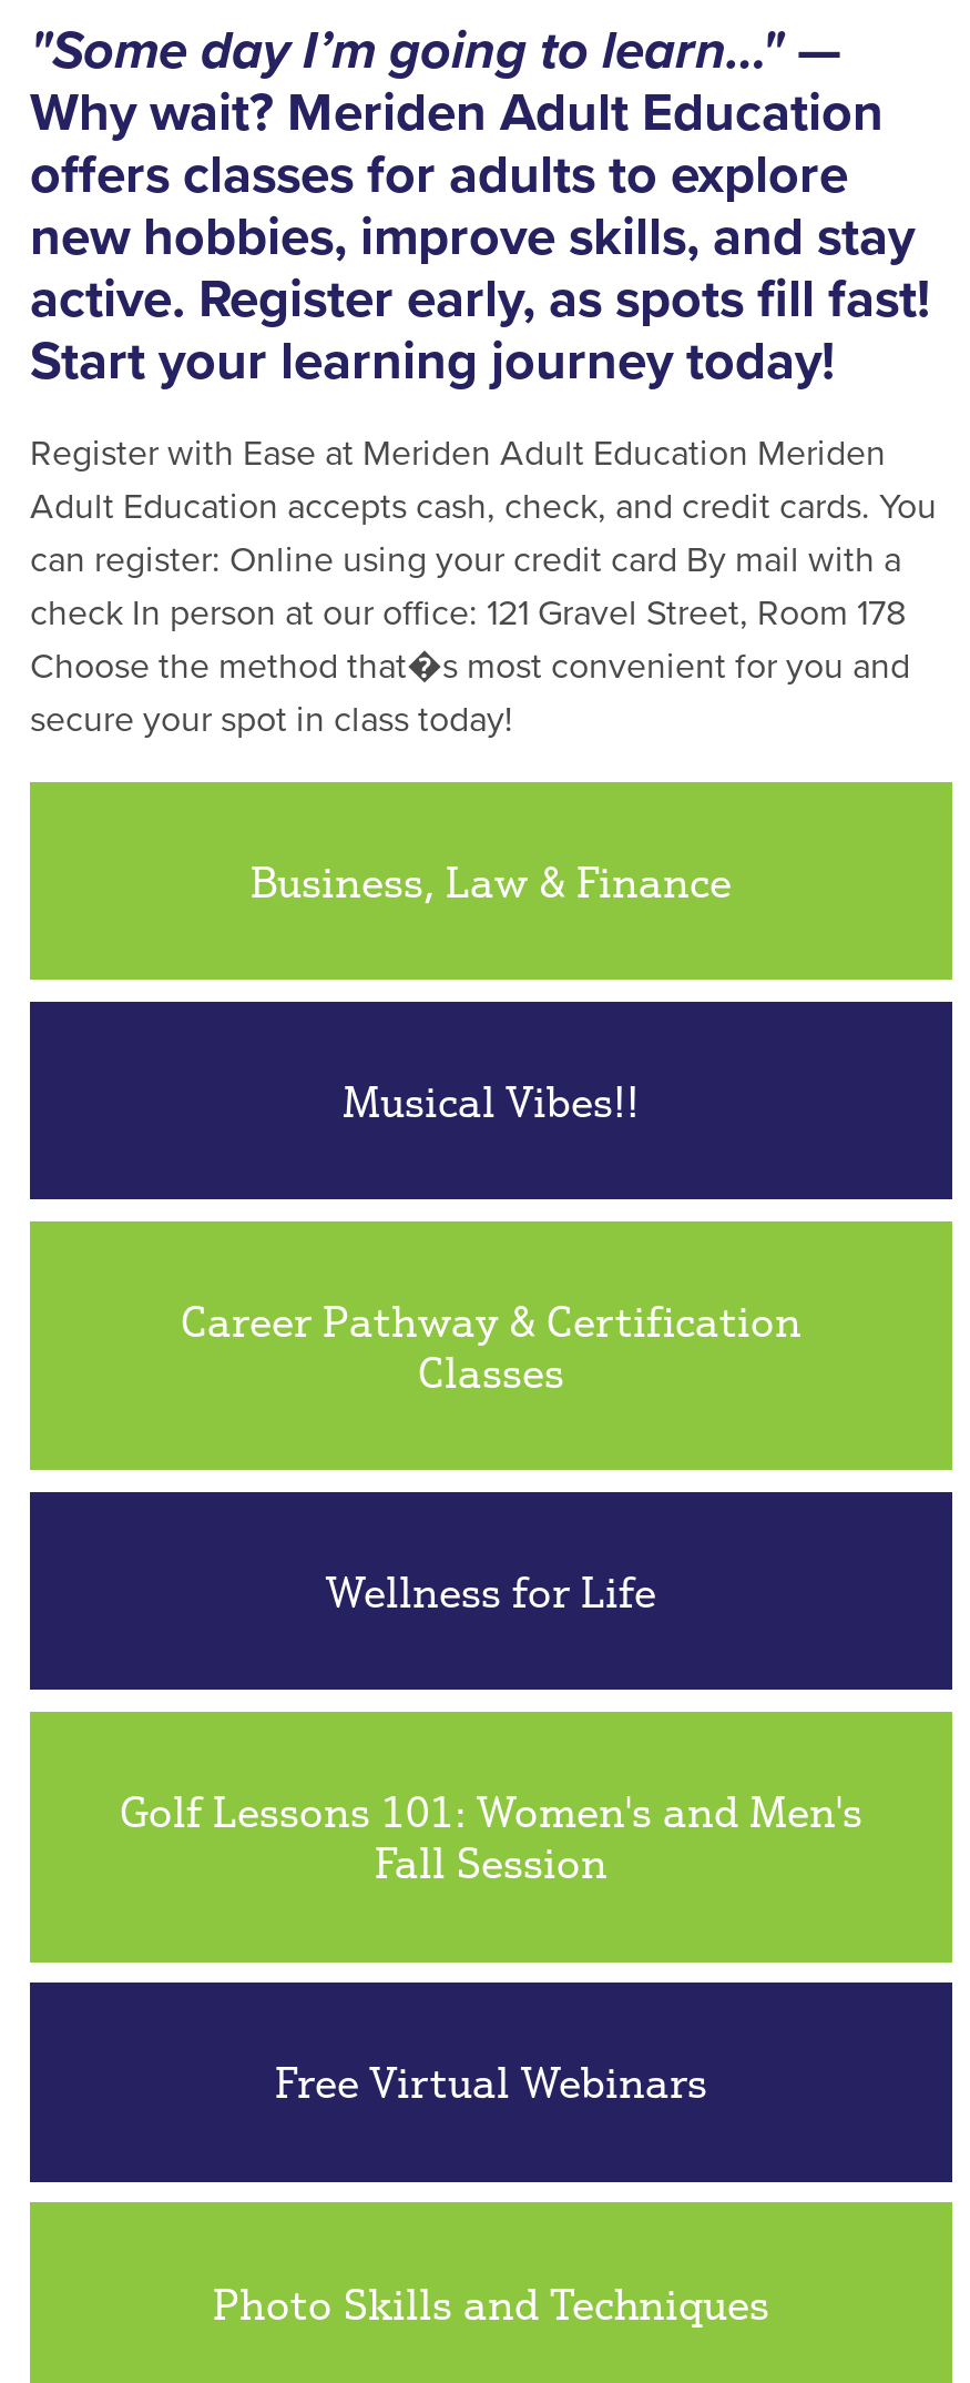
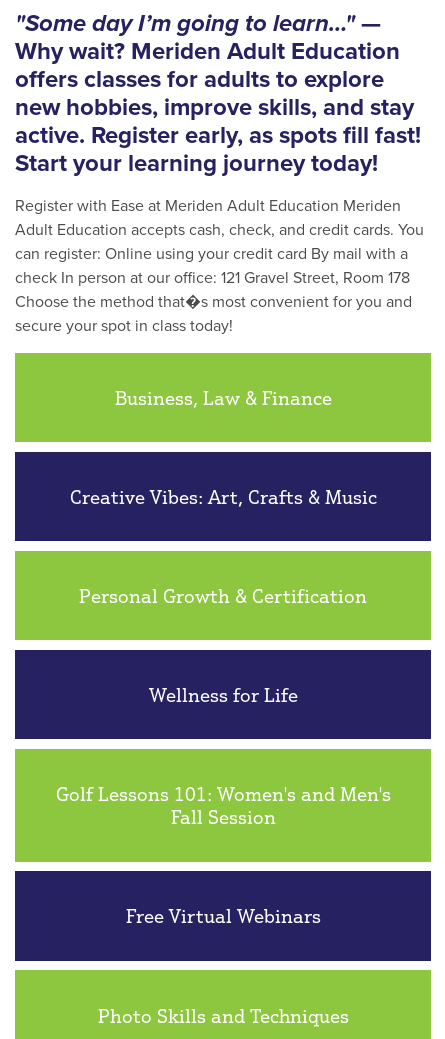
[343,1075,640,1126] Musical Vibes!! -> [69,485,376,508] Creative Vibes: Art, Crafts & Music
[181,1295,801,1397] Career Pathway & Certification | Classes -> [79,584,367,607] Personal Growth & Certification

